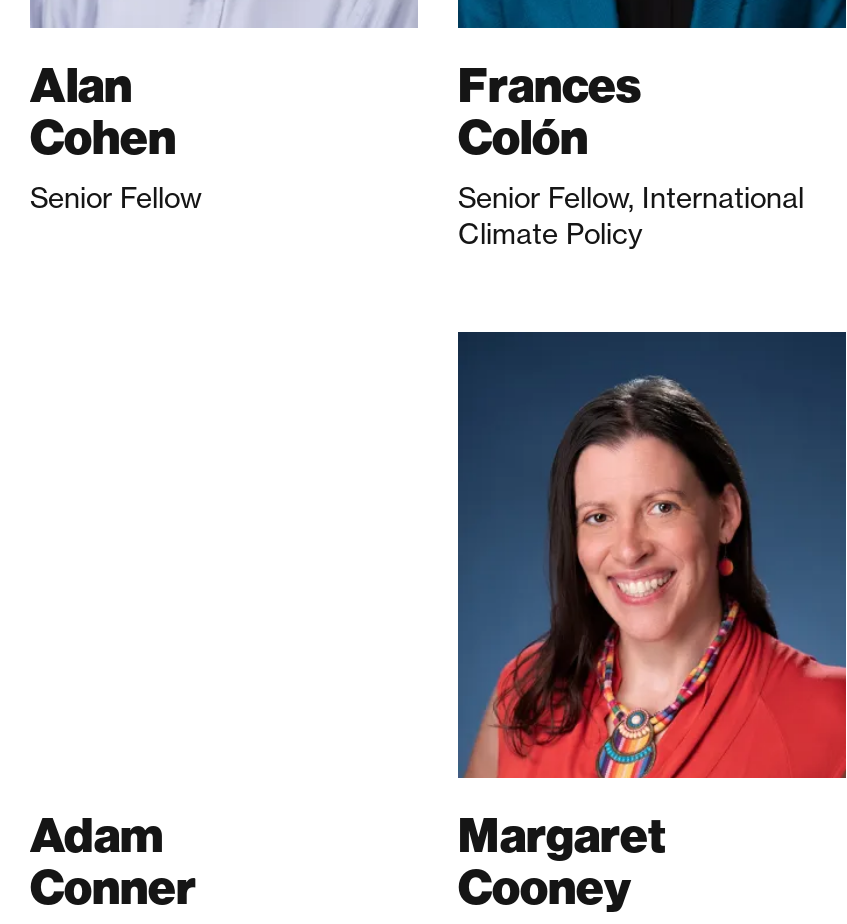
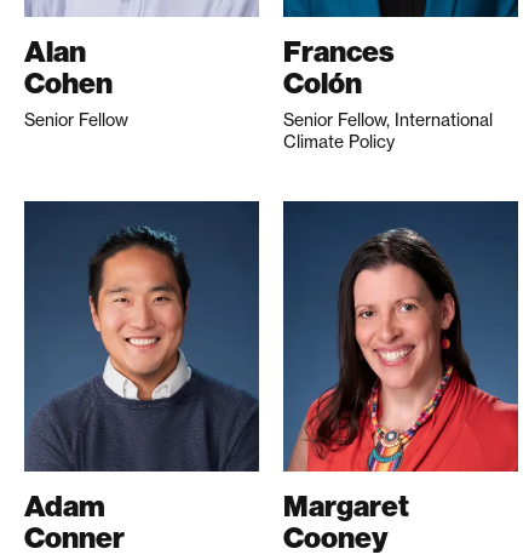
none -> [23,200,260,473] [image]

